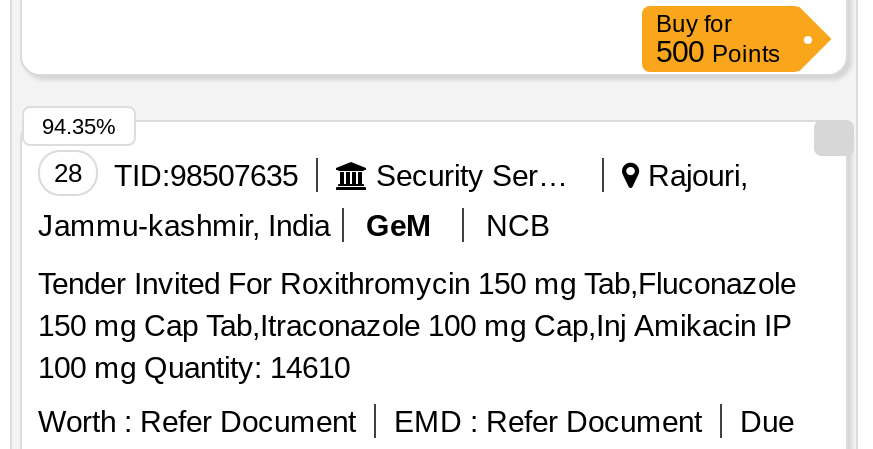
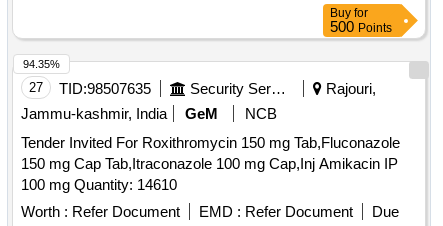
[54,158,298,192] 28 TID:98507635 -> [29,80,151,97] 27 TID:98507635

